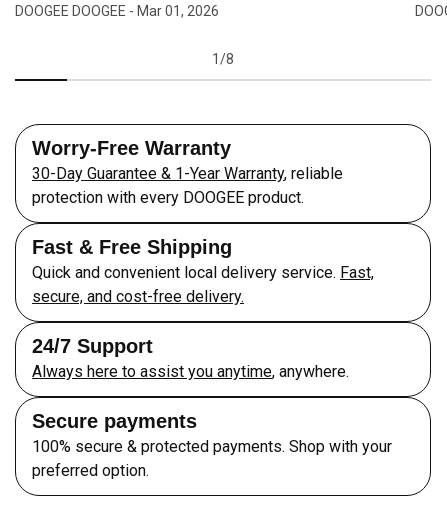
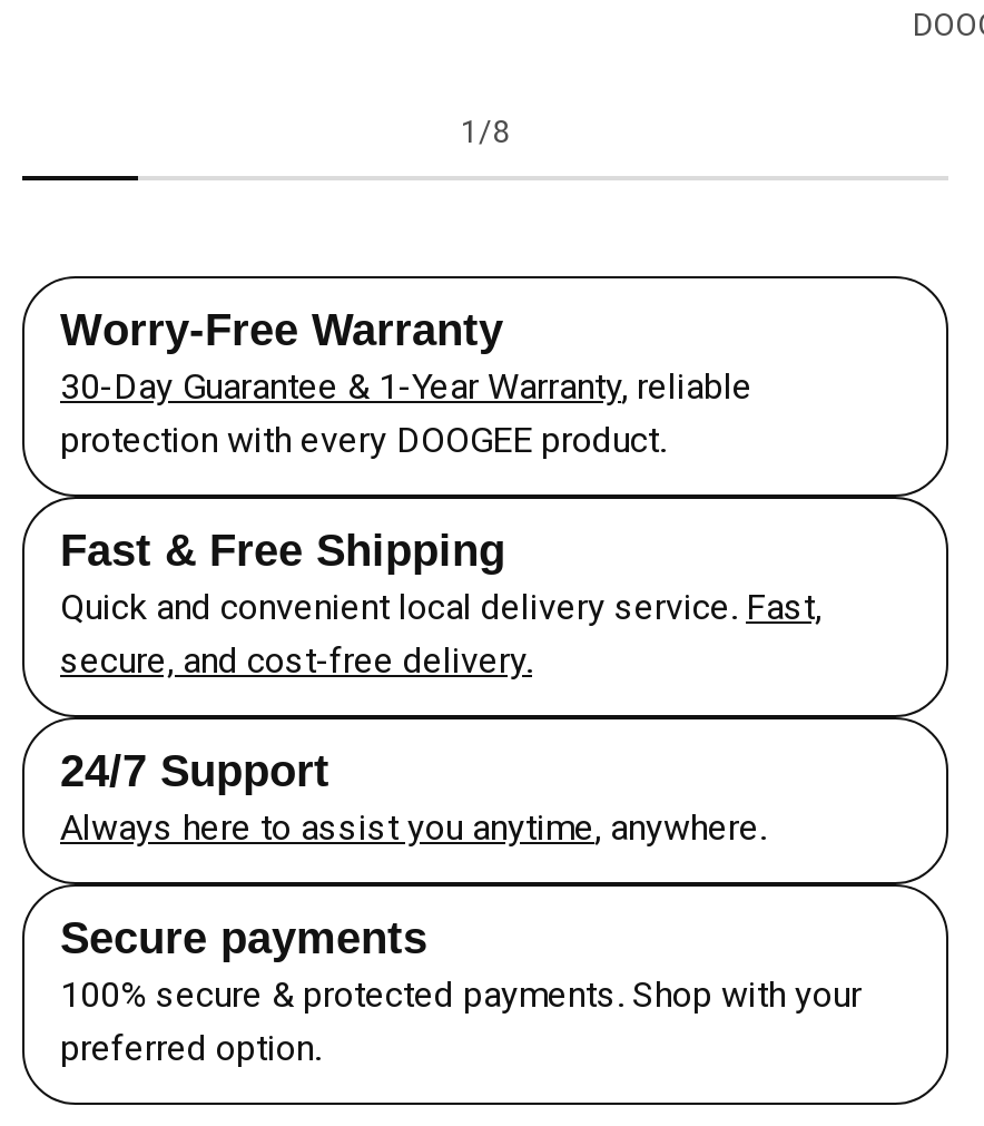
[15,3,219,19] DOOGEE DOOGEE - Mar 01, 2026 -> none

